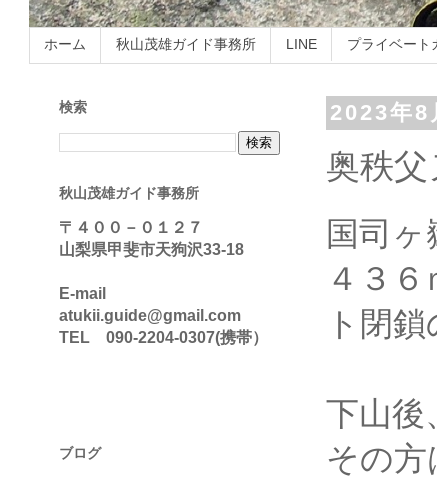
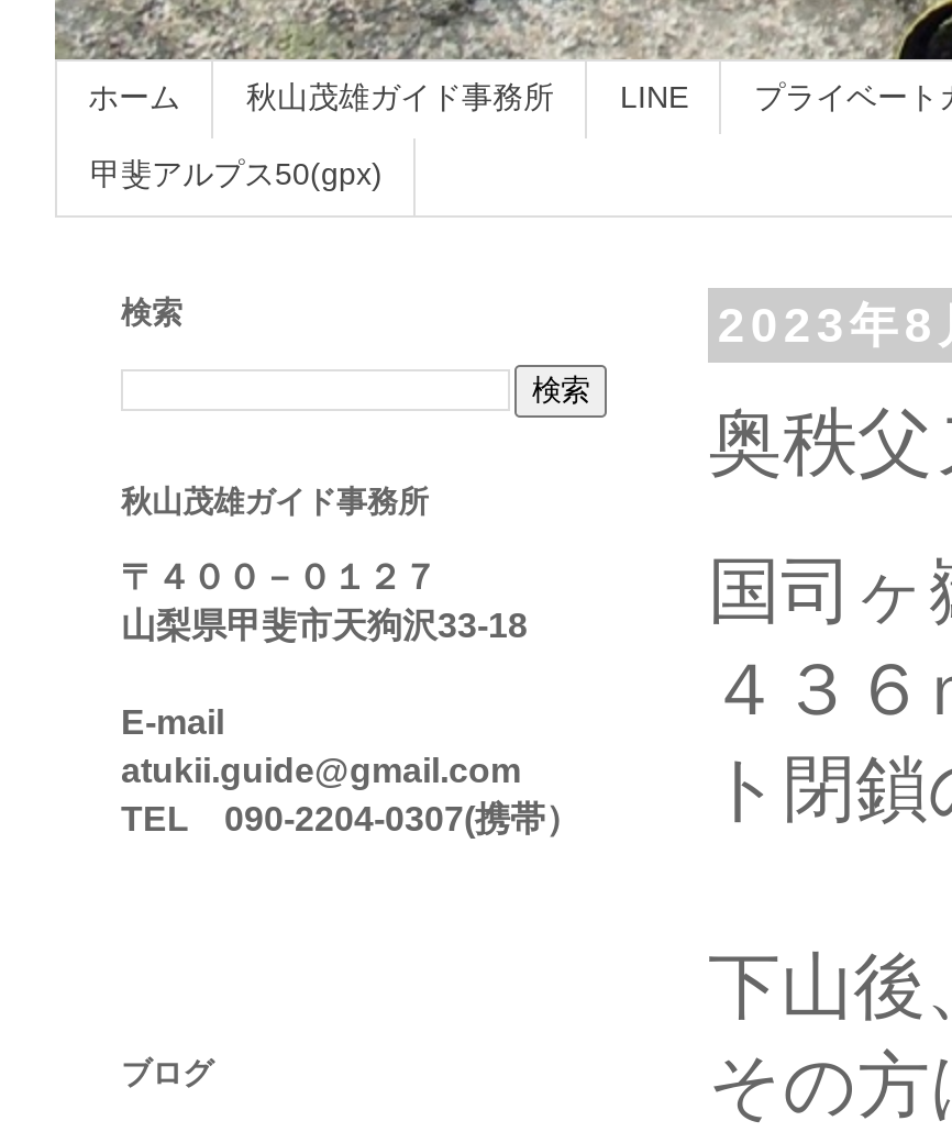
none -> [90,157,383,192] 甲斐アルプス50(gpx)

